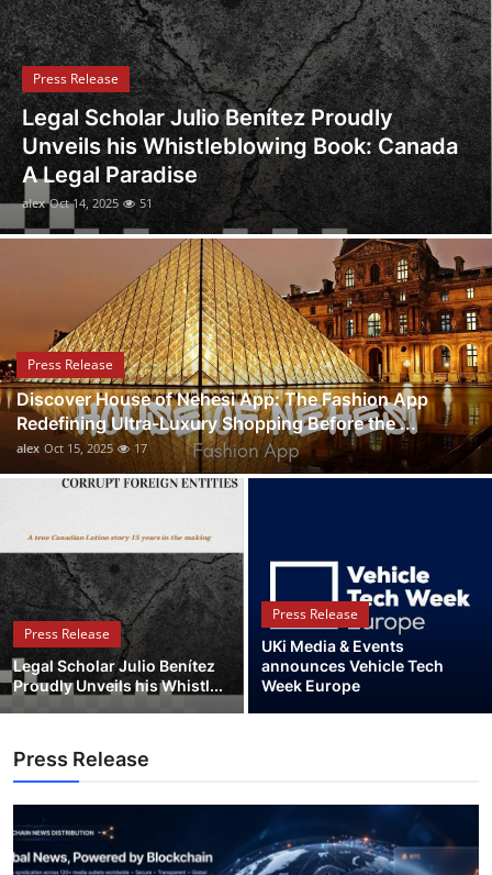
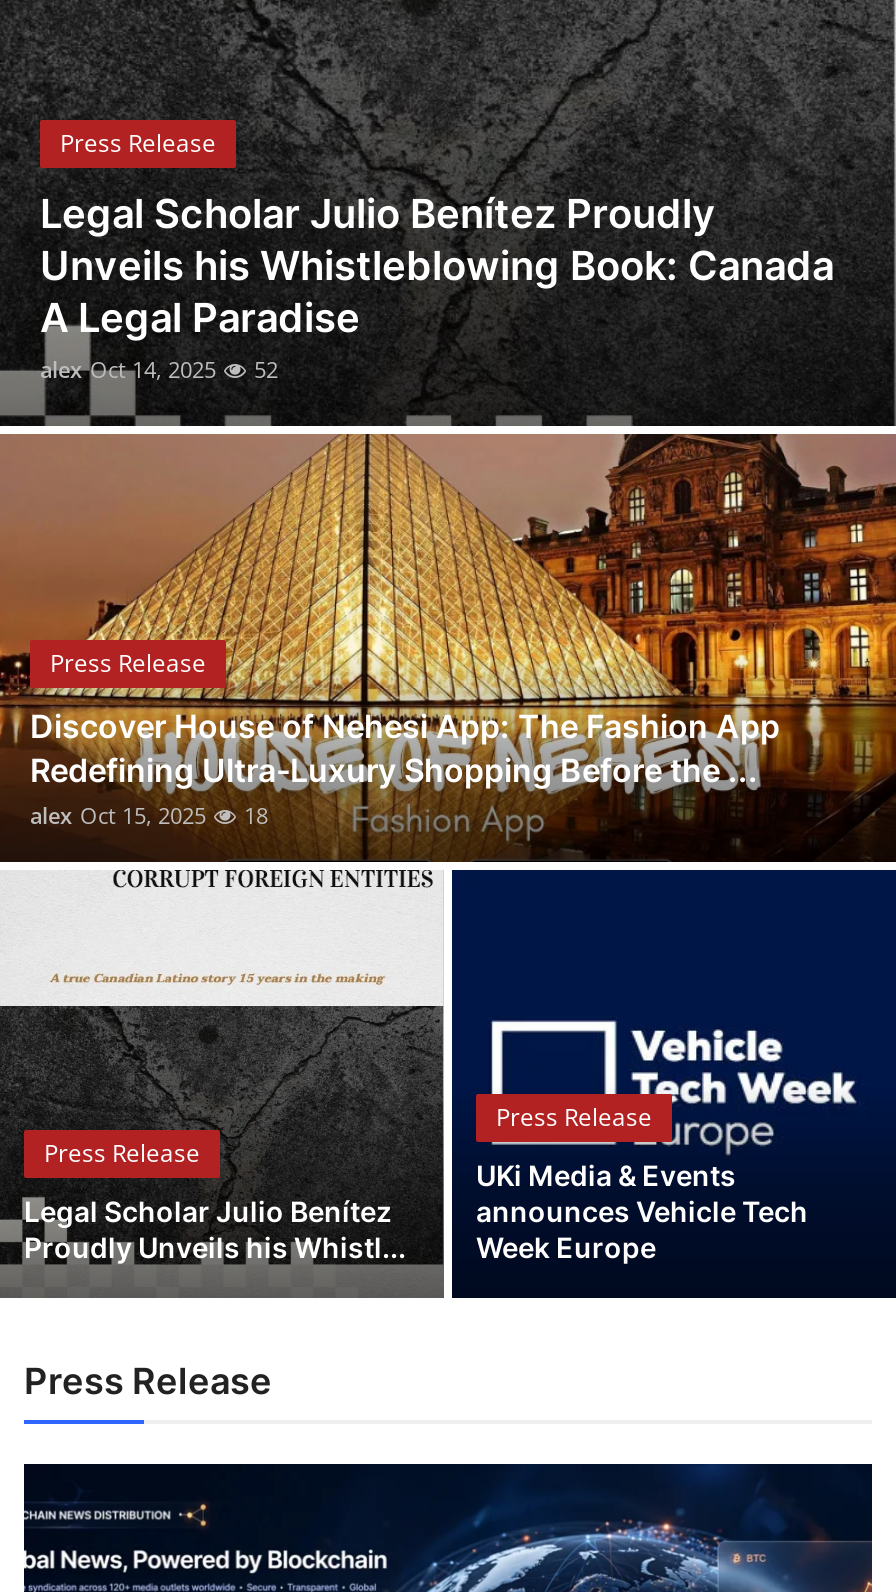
[16,439,147,456] alex Oct 15, 2025 17 -> [30,799,268,829] alex Oct 15, 2025 18

